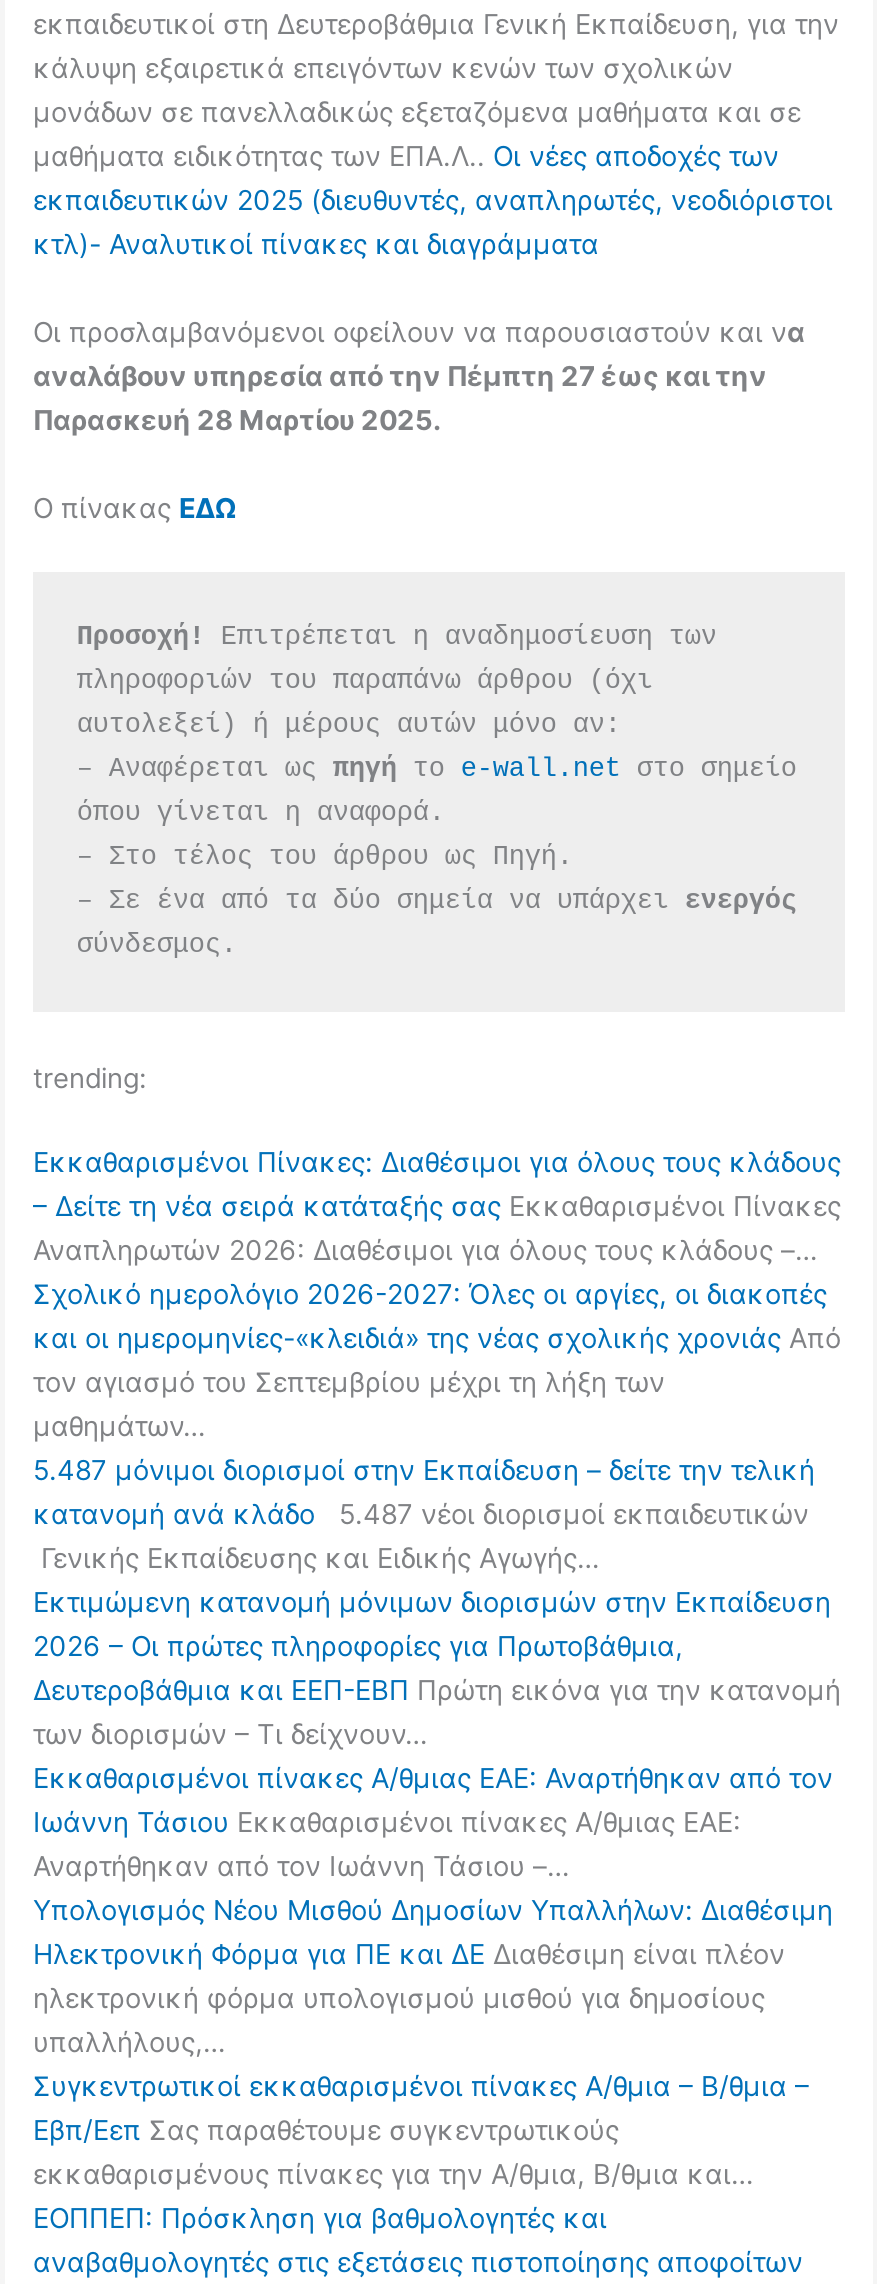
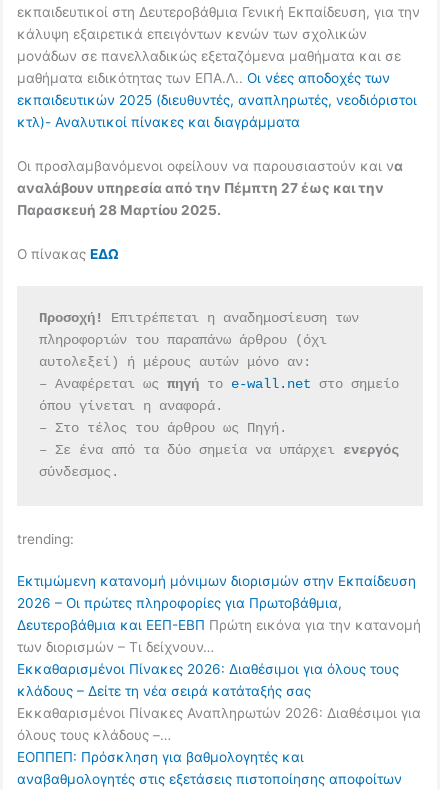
[33,1146,841,1574] Εκκαθαρισμένοι Πίνακες: Διαθέσιμοι για όλους τους κλάδους | – Δείτε τη νέα σειρά κατάταξής σας Εκκαθαρισμένοι Πίνακες | Αναπληρωτών 2026: Διαθέσιμοι για όλους τους κλάδους –… | Σχολικό ημερολόγιο 2026-2027: Όλες οι αργίες, οι διακοπές | και οι ημερομηνίες-«κλειδιά» της νέας σχολικής χρονιάς Από | τον αγιασμό του Σεπτεμβρίου μέχρι τη λήξη των | μαθημάτων… | 5.487 μόνιμοι διορισμοί στην Εκπαίδευση – δείτε την τελική | κατανομή ανά κλάδο 5.487 νέοι διορισμοί εκπαιδευτικών | Γενικής Εκπαίδευσης και Ειδικής Αγωγής… -> none
[33,1762,833,2190] Εκκαθαρισμένοι πίνακες Α/θμιας ΕΑΕ: Αναρτήθηκαν από τον | Ιωάννη Τάσιου Εκκαθαρισμένοι πίνακες Α/θμιας ΕΑΕ: | Αναρτήθηκαν από τον Ιωάννη Τάσιου –… | Υπολογισμός Νέου Μισθού Δημοσίων Υπαλλήλων: Διαθέσιμη | Ηλεκτρονική Φόρμα για ΠΕ και ΔΕ Διαθέσιμη είναι πλέον | ηλεκτρονική φόρμα υπολογισμού μισθού για δημοσίους | υπαλλήλους,… | Συγκεντρωτικοί εκκαθαρισμένοι πίνακες Α/θμια – Β/θμια – | Εβπ/Εεπ Σας παραθέτουμε συγκεντρωτικούς | εκκαθαρισμένους πίνακες για την Α/θμια, Β/θμια και… -> [17,661,421,743] Εκκαθαρισμένοι Πίνακες 2026: Διαθέσιμοι για όλους τους | κλάδους – Δείτε τη νέα σειρά κατάταξής σας | Εκκαθαρισμένοι Πίνακες Αναπληρωτών 2026: Διαθέσιμοι για | όλους τους κλάδους –…

